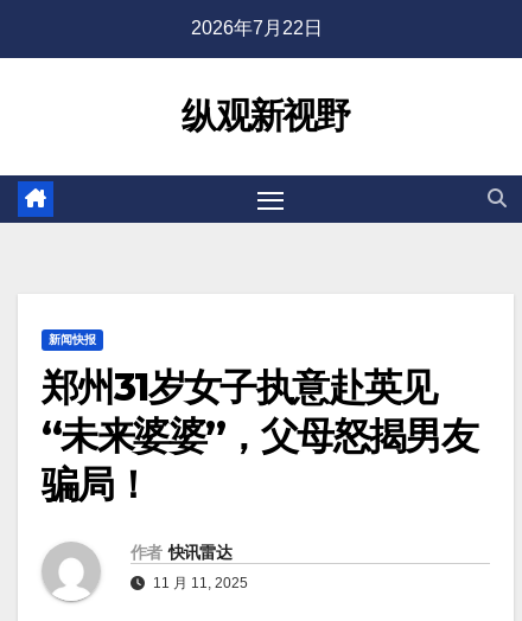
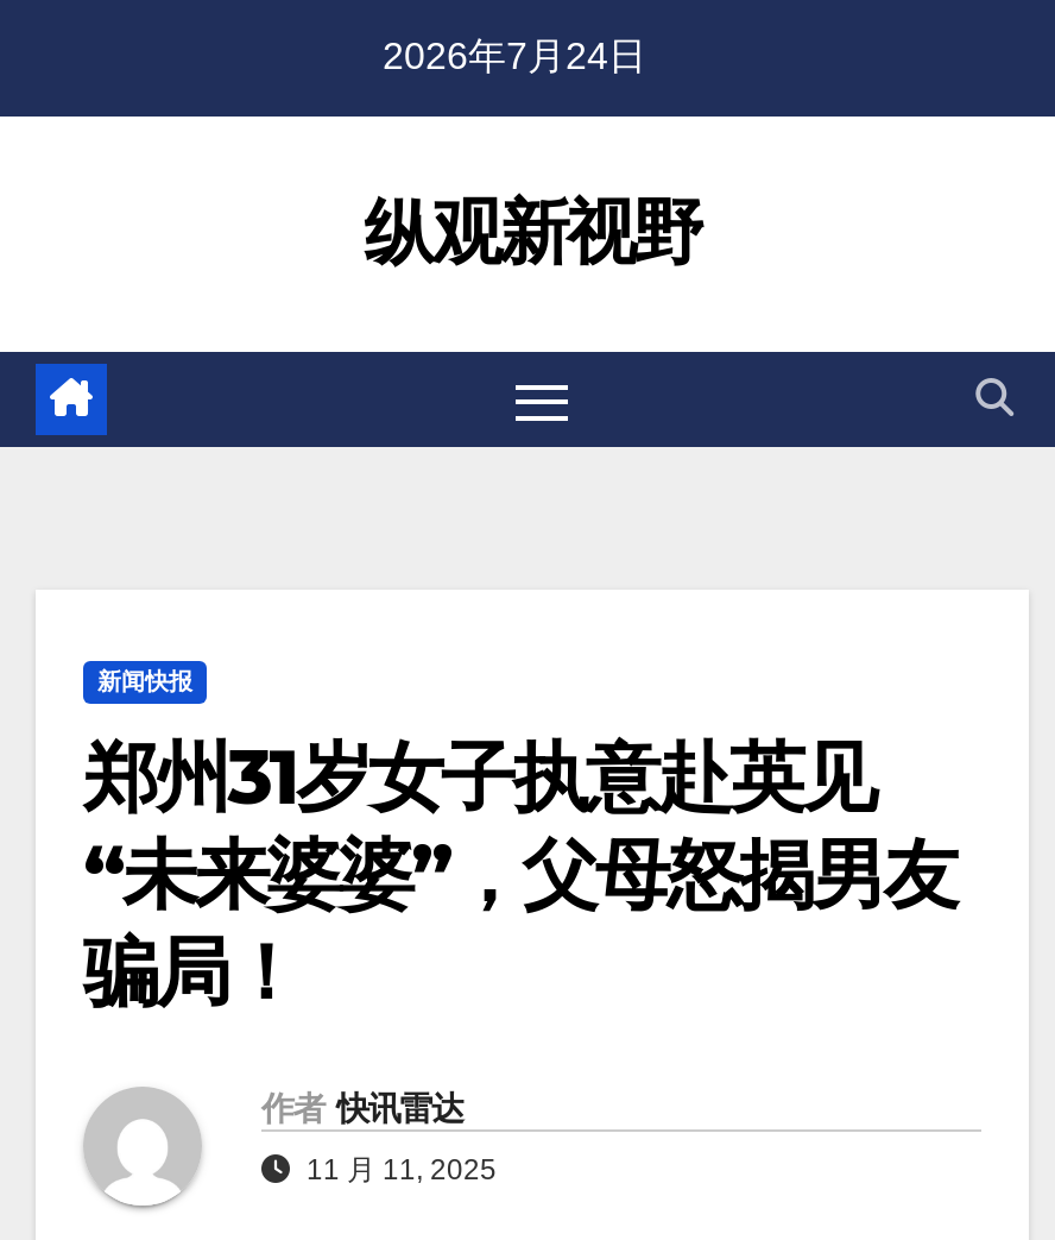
[191,18,323,38] 2026年7月22日 -> [383,36,646,76] 2026年7月24日

